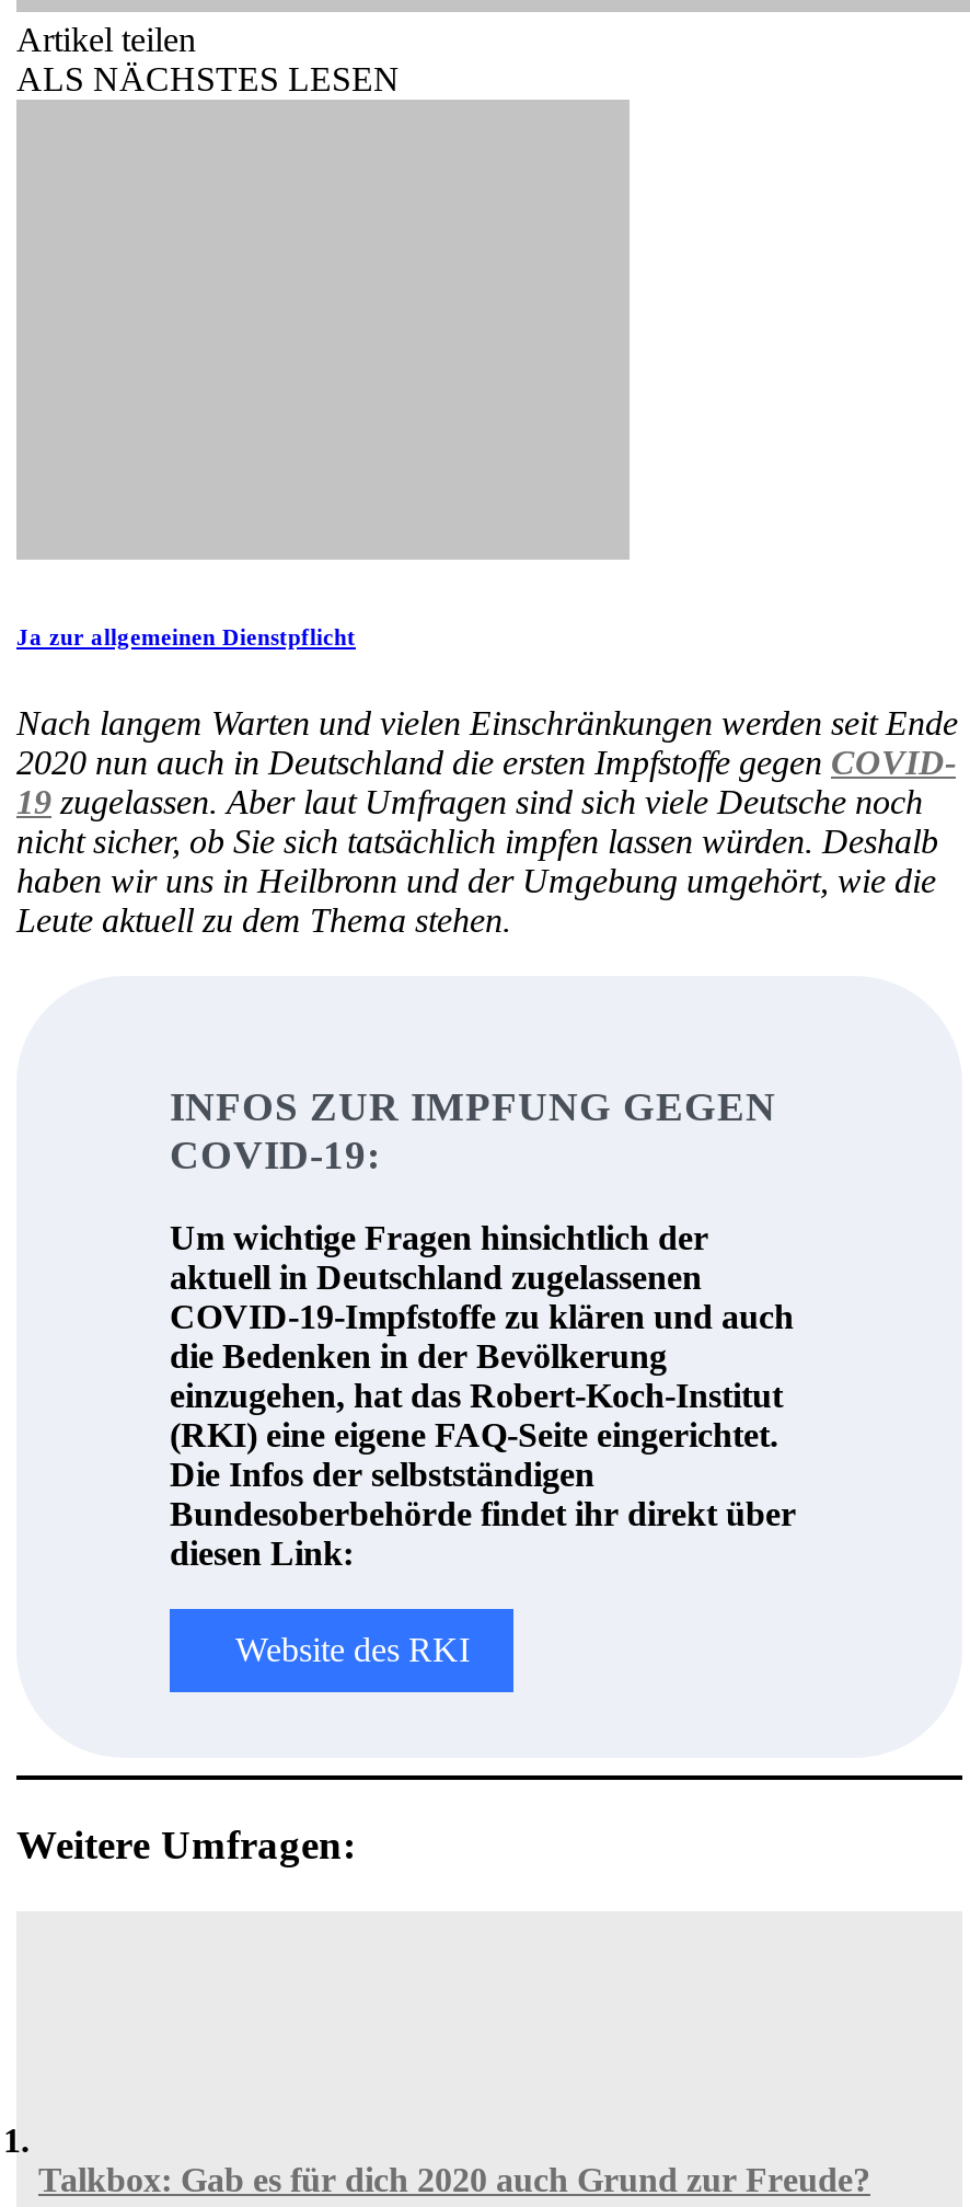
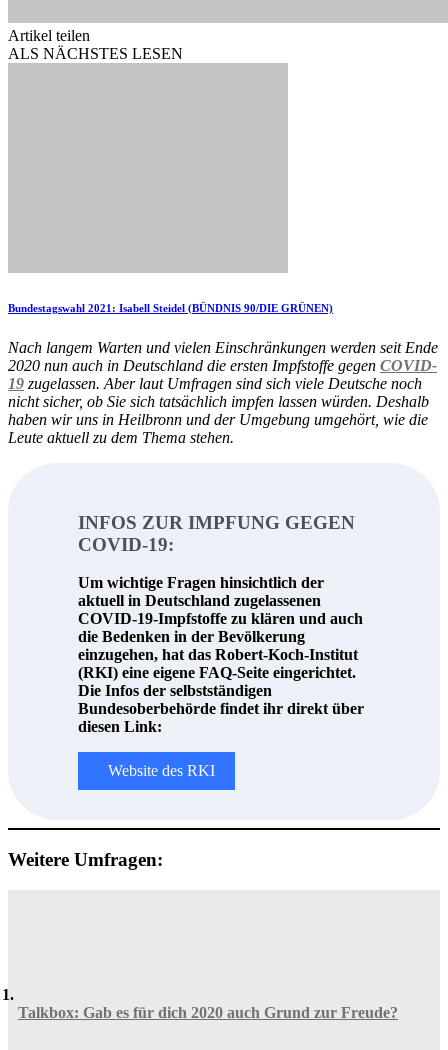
[16,623,356,649] Ja zur allgemeinen Dienstpflicht -> [8,302,333,314] Bundestagswahl 2021: Isabell Steidel (BÜNDNIS 90/DIE GRÜNEN)

